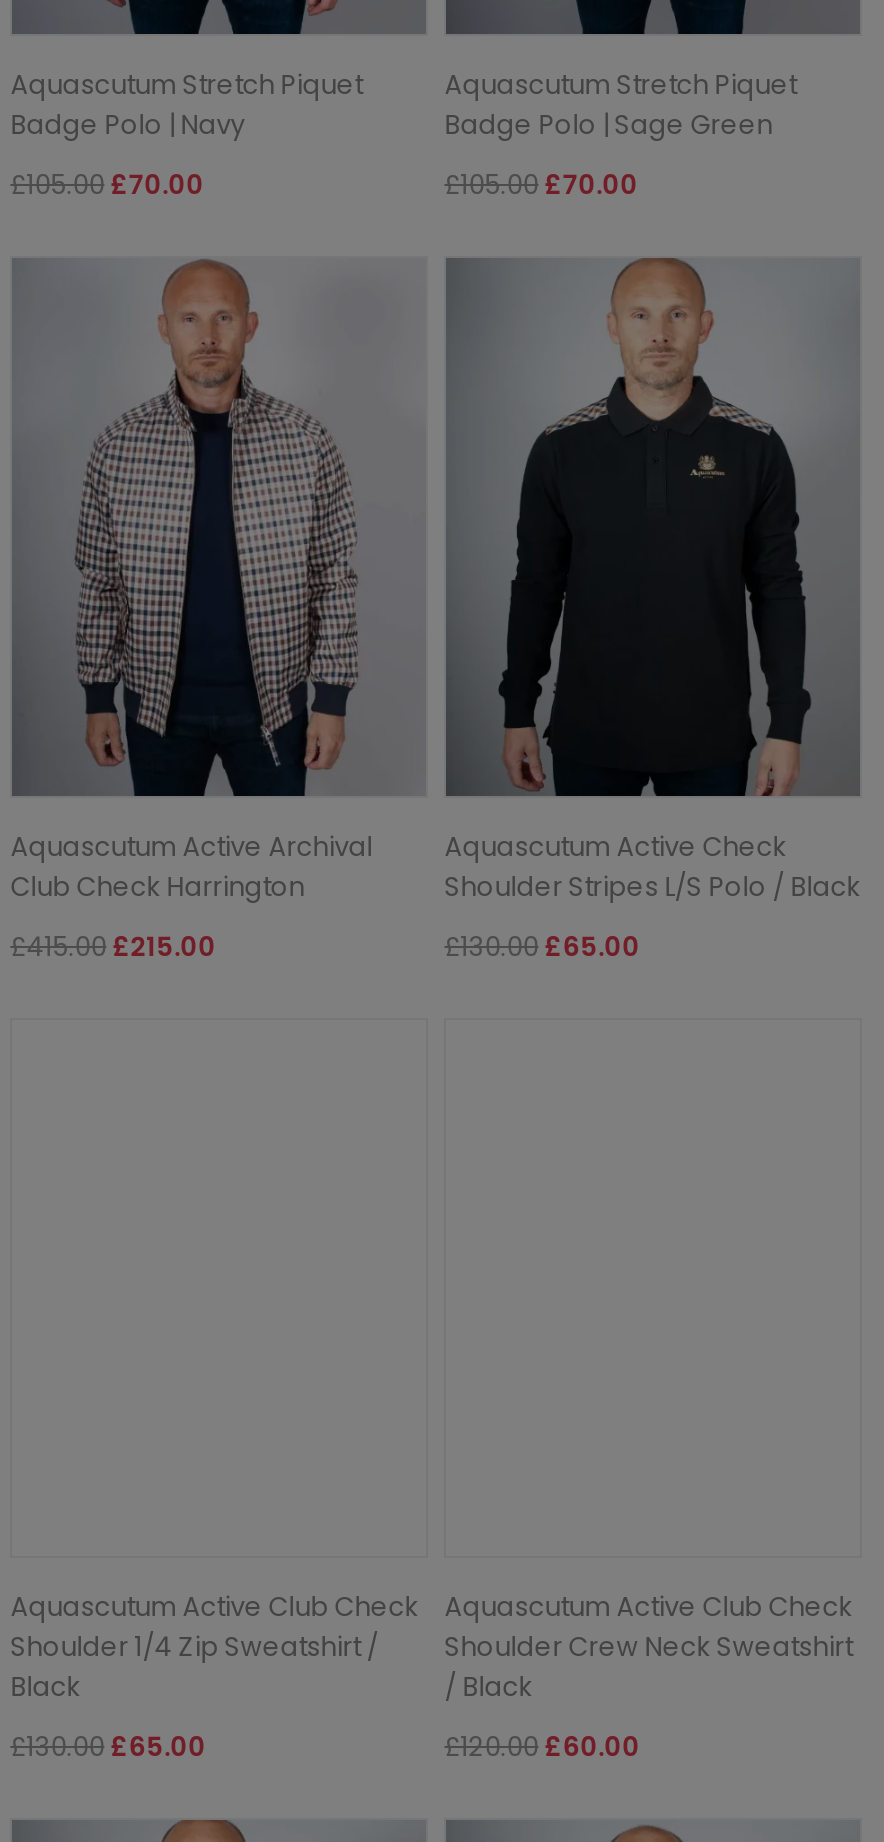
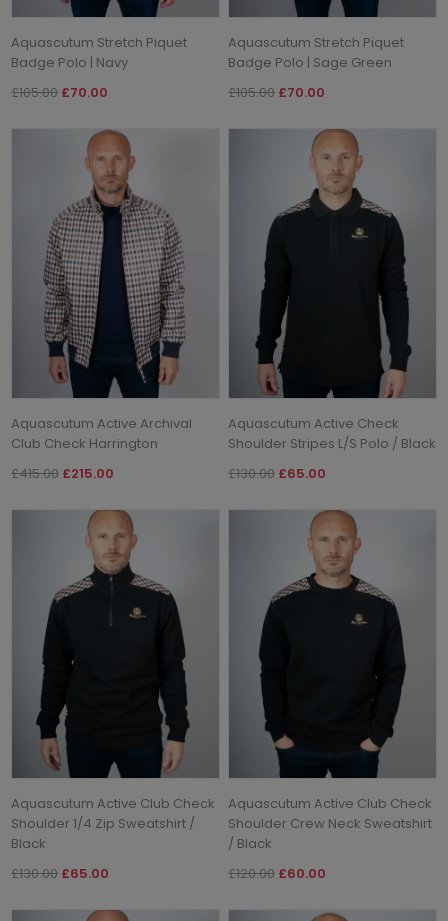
none -> [11,509,219,779] [image]
none -> [228,509,436,779] [image]

